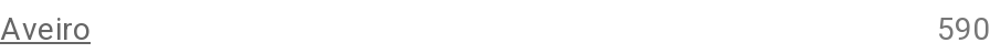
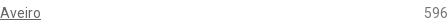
[937,11,990,46] 590 -> [424,5,448,21] 596

